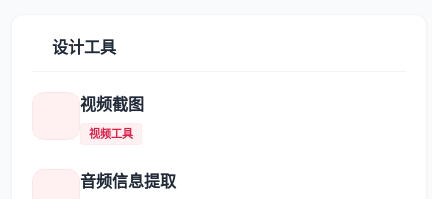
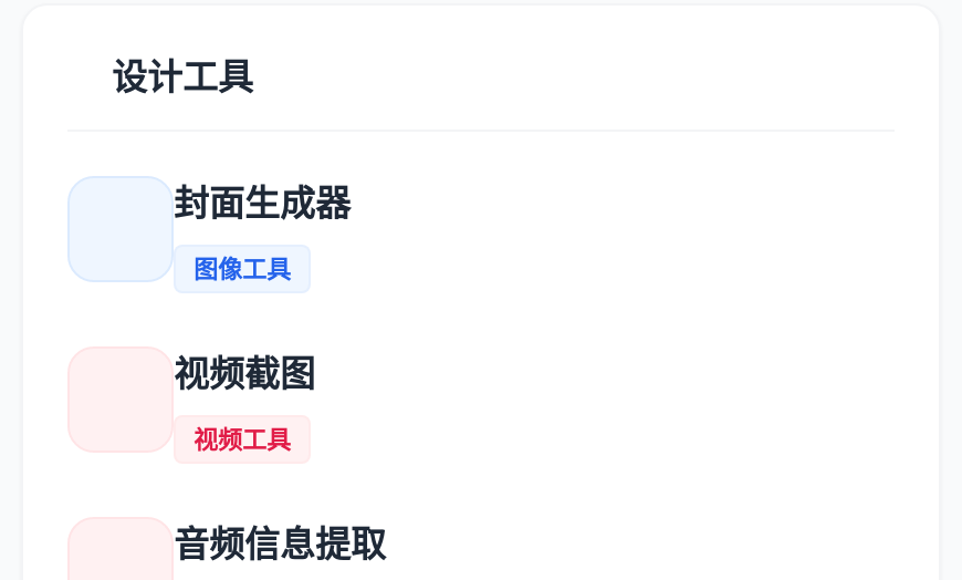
none -> [174,180,351,284] 封面生成器 | 图像工具

